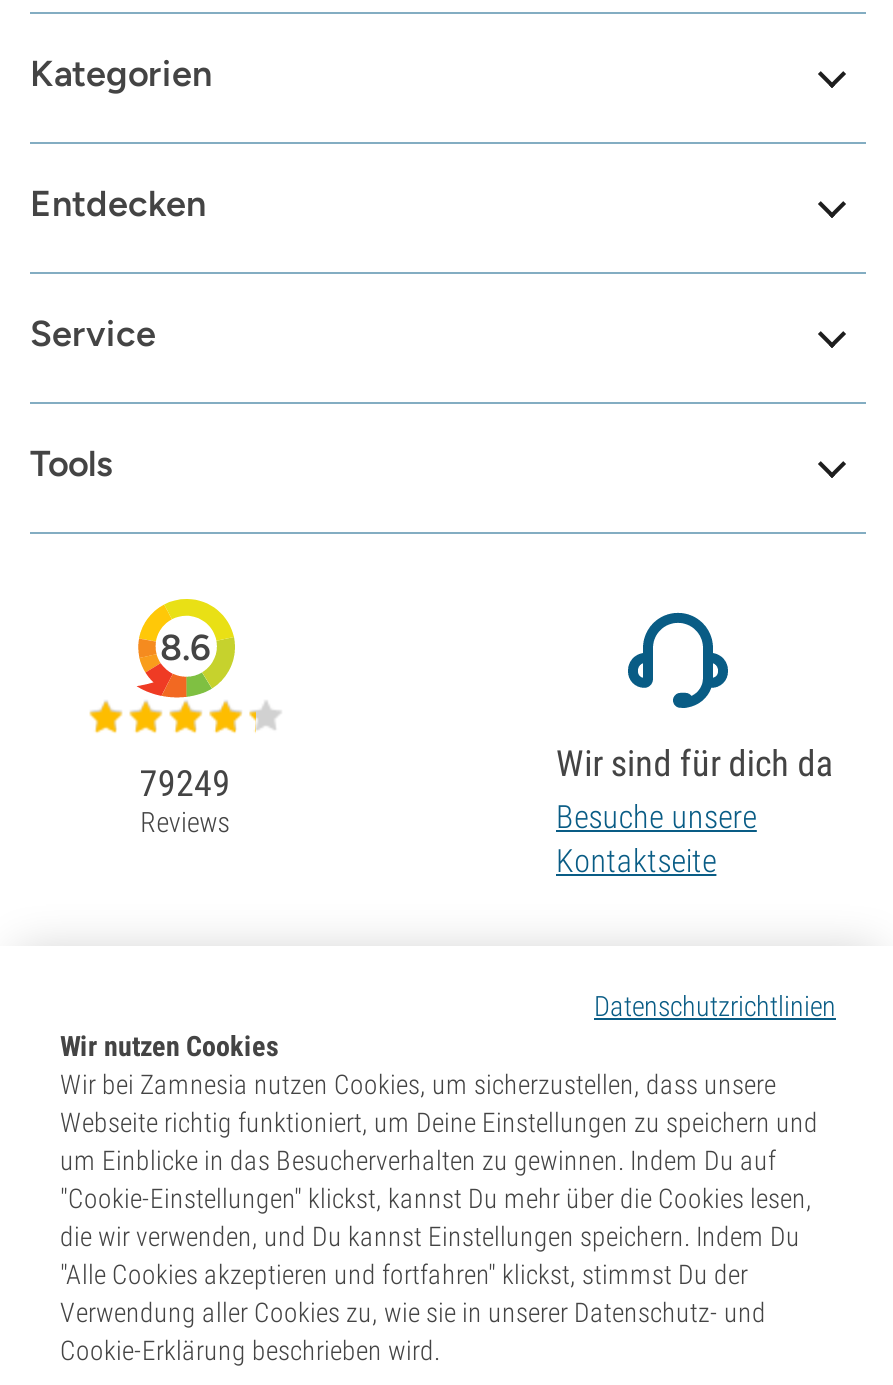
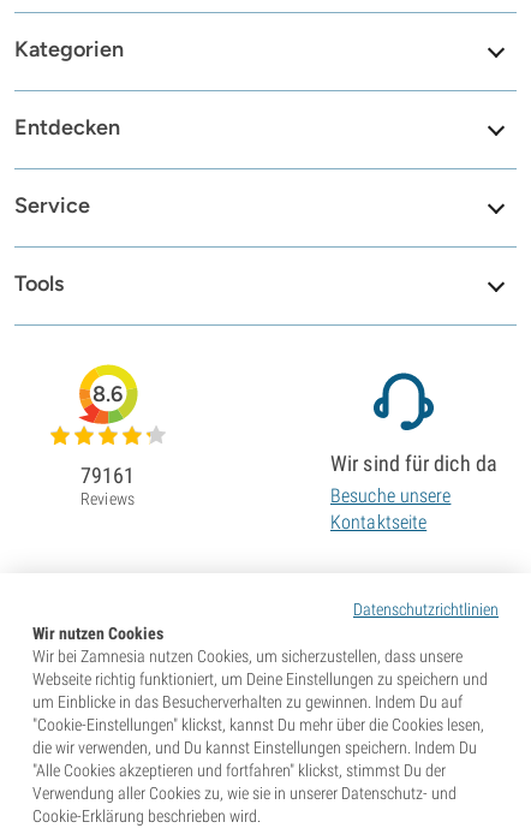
[140,762,230,804] 79249 -> [80,463,135,488] 79161

